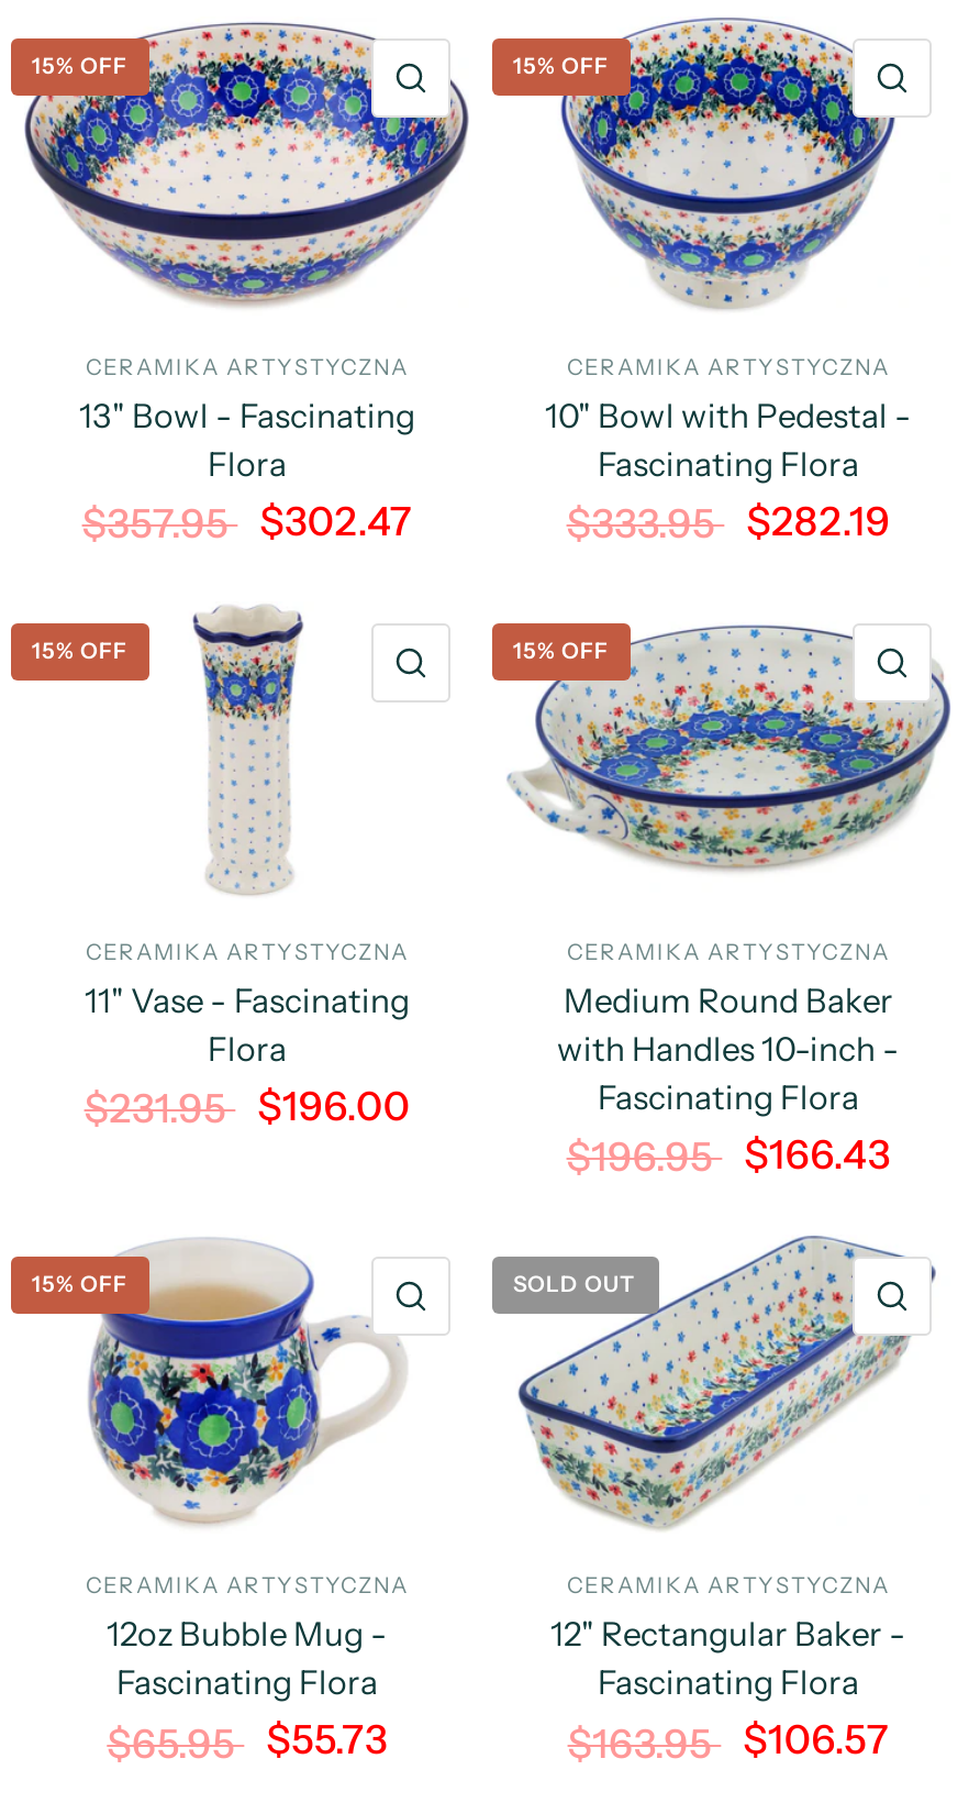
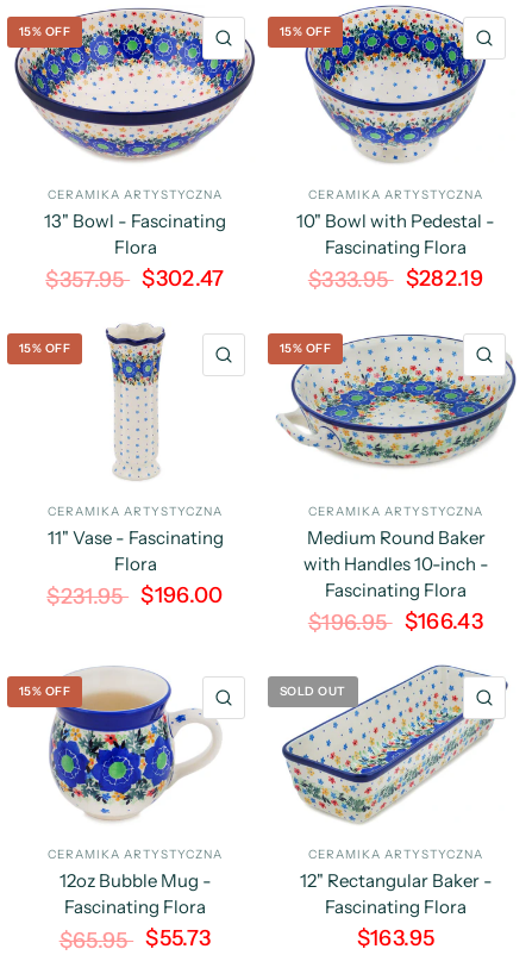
[568,1717,889,1768] $163.95 $106.57 -> [357,926,435,952] $163.95

